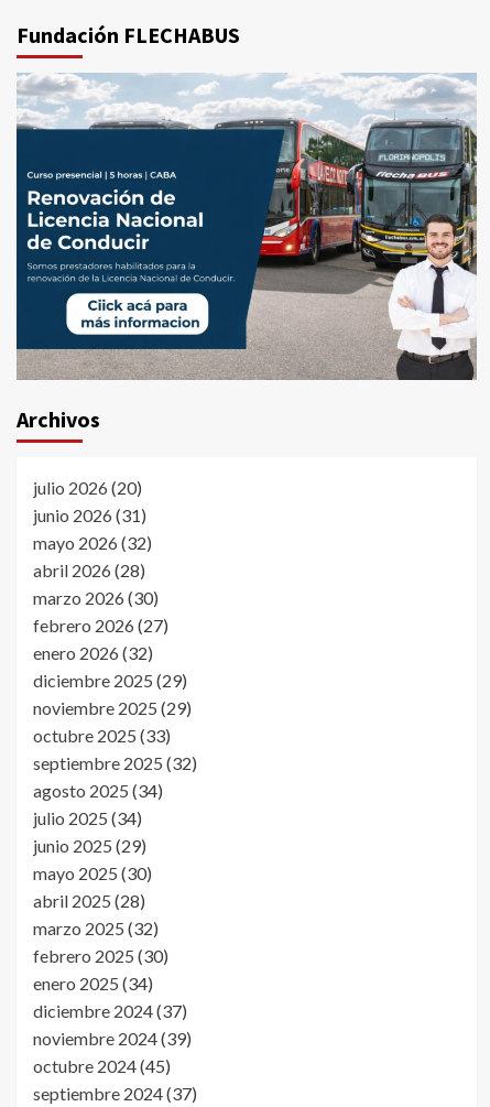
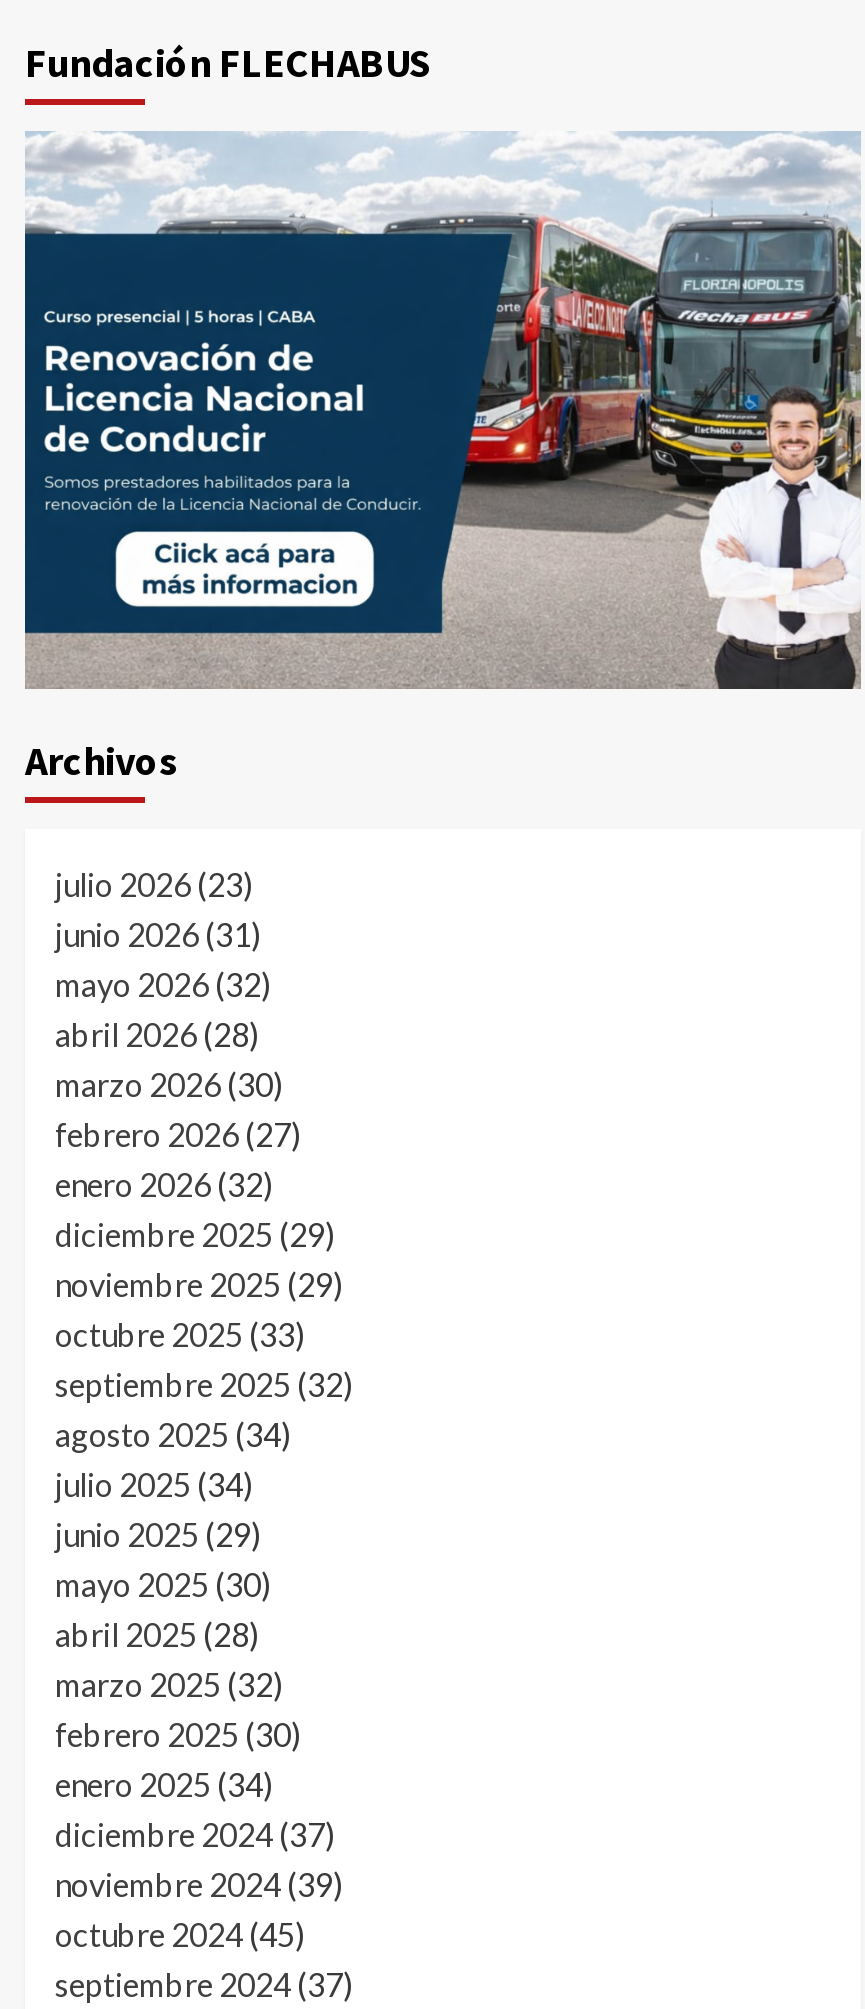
[33,477,142,498] julio 2026 (20) -> [55,865,253,903] julio 2026 (23)

